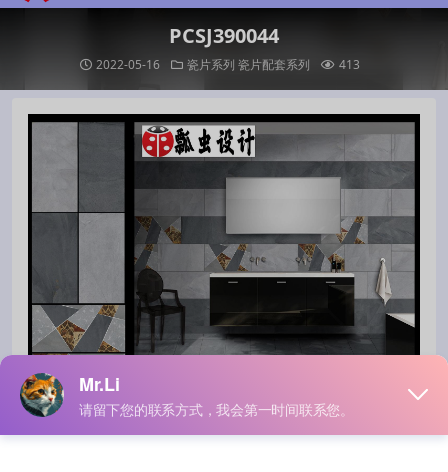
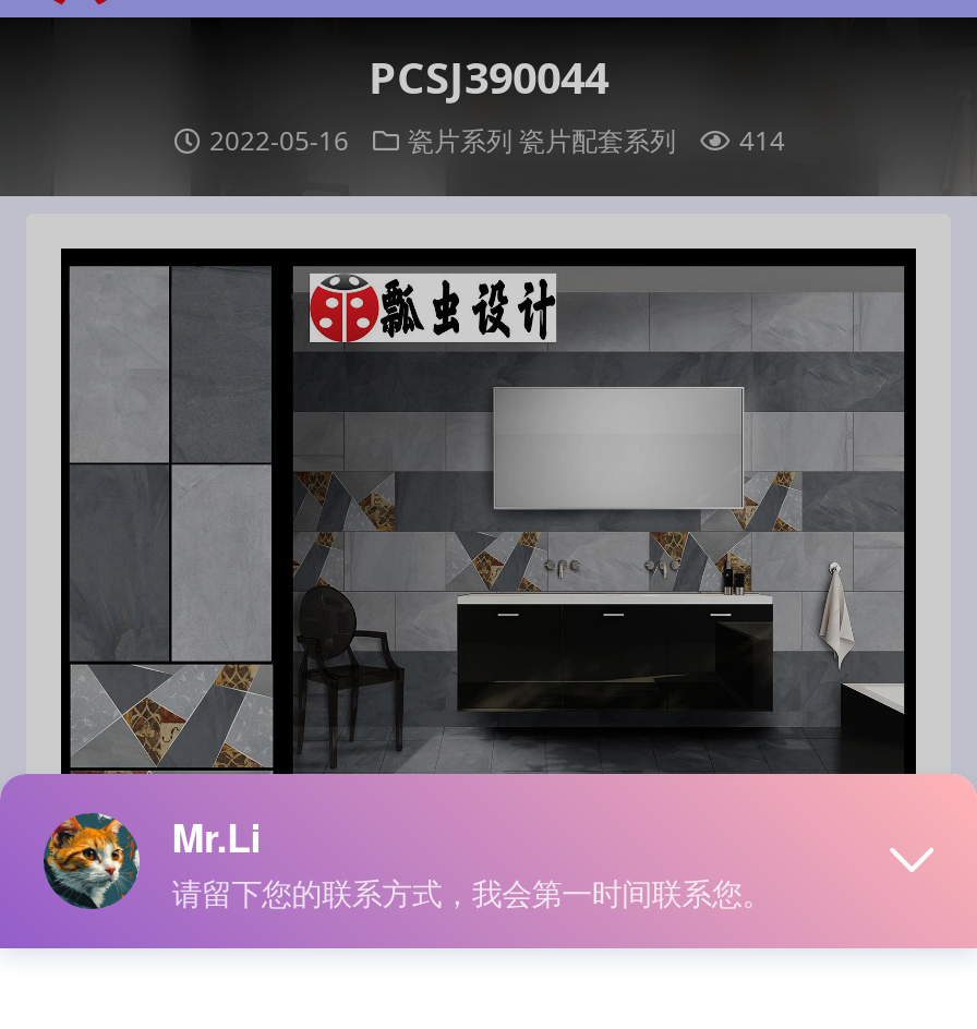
[96,56,360,73] 2022-05-16 瓷片系列 瓷片配套系列 413 -> [209,122,785,159] 2022-05-16 瓷片系列 瓷片配套系列 414

